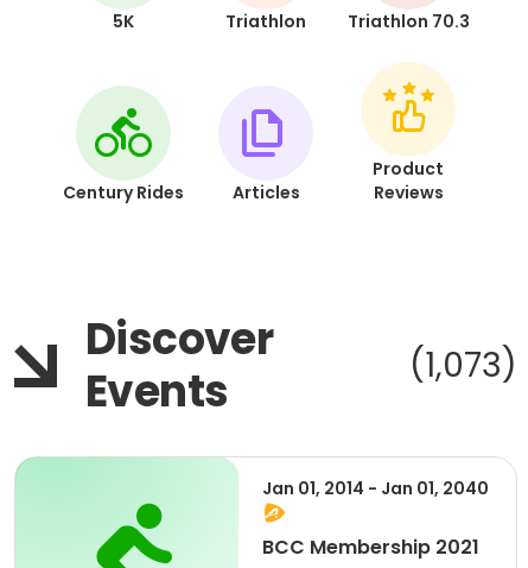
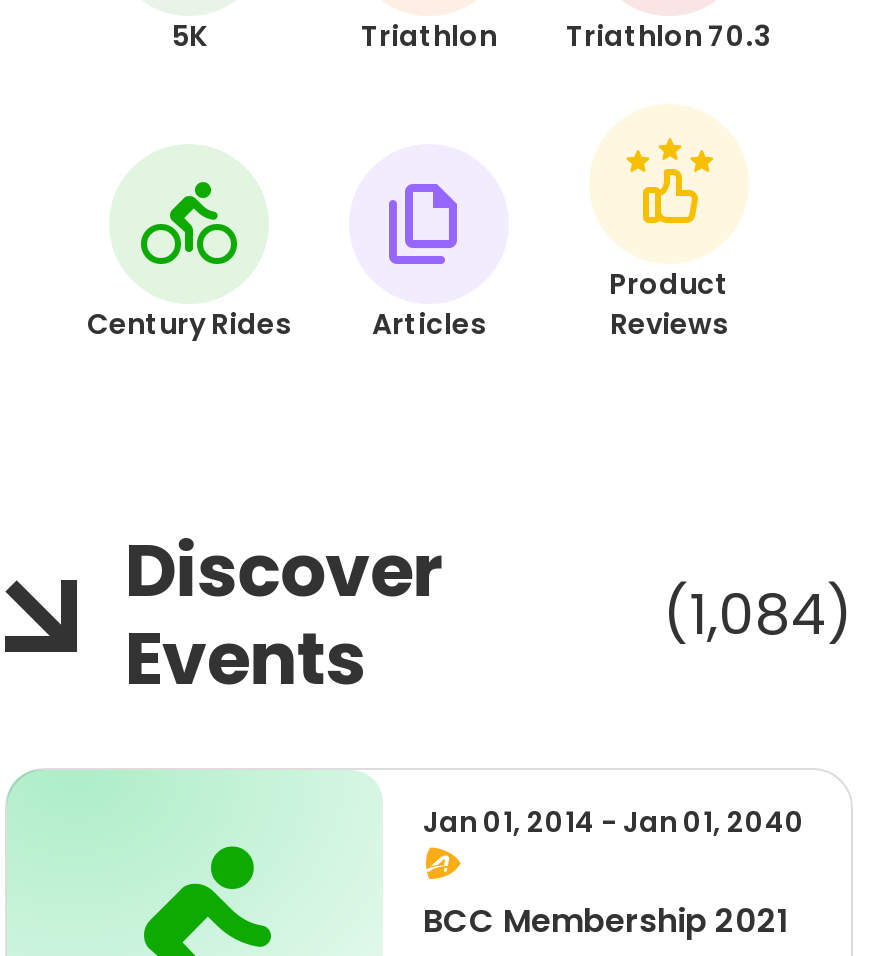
[409,342,517,389] (1,073) -> [663,576,853,654] (1,084)

